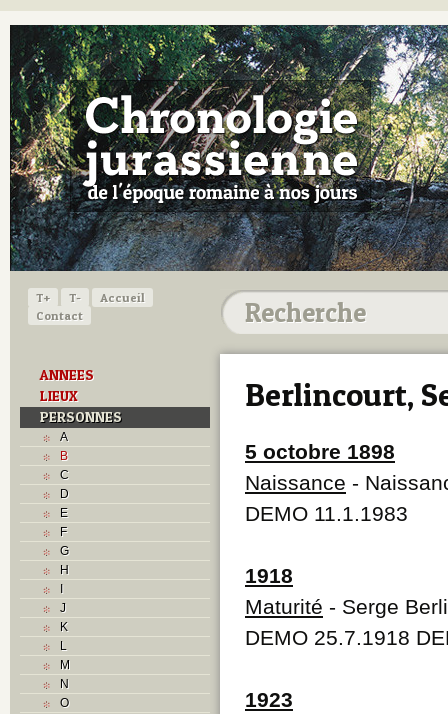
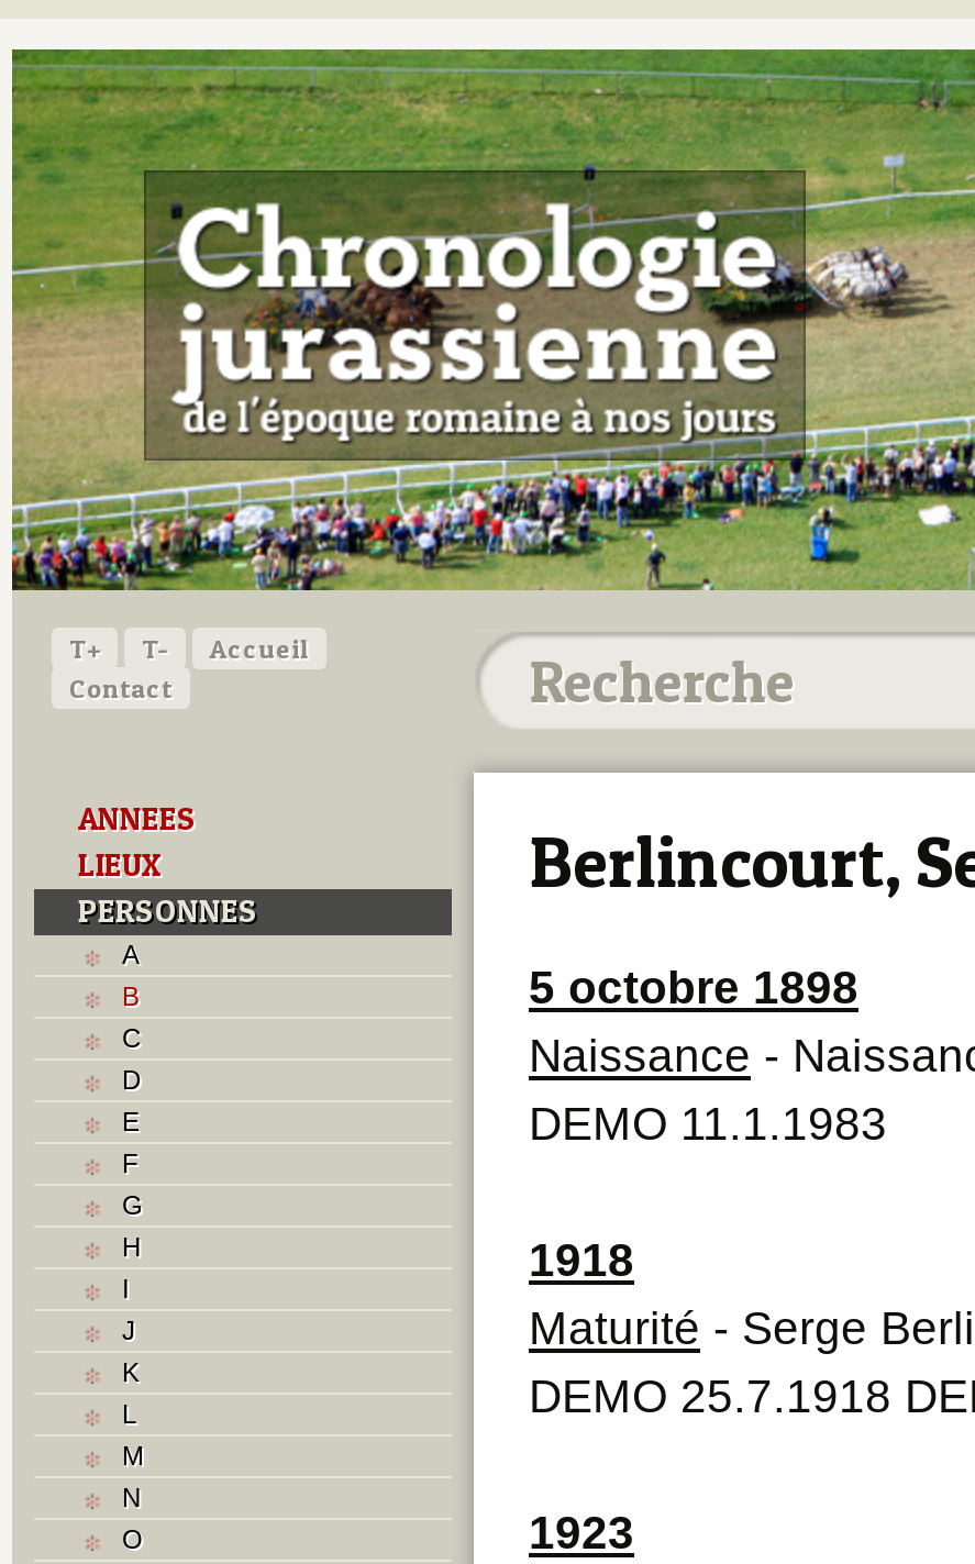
[9,24,445,272] [image] -> [10,47,968,592] [image]

